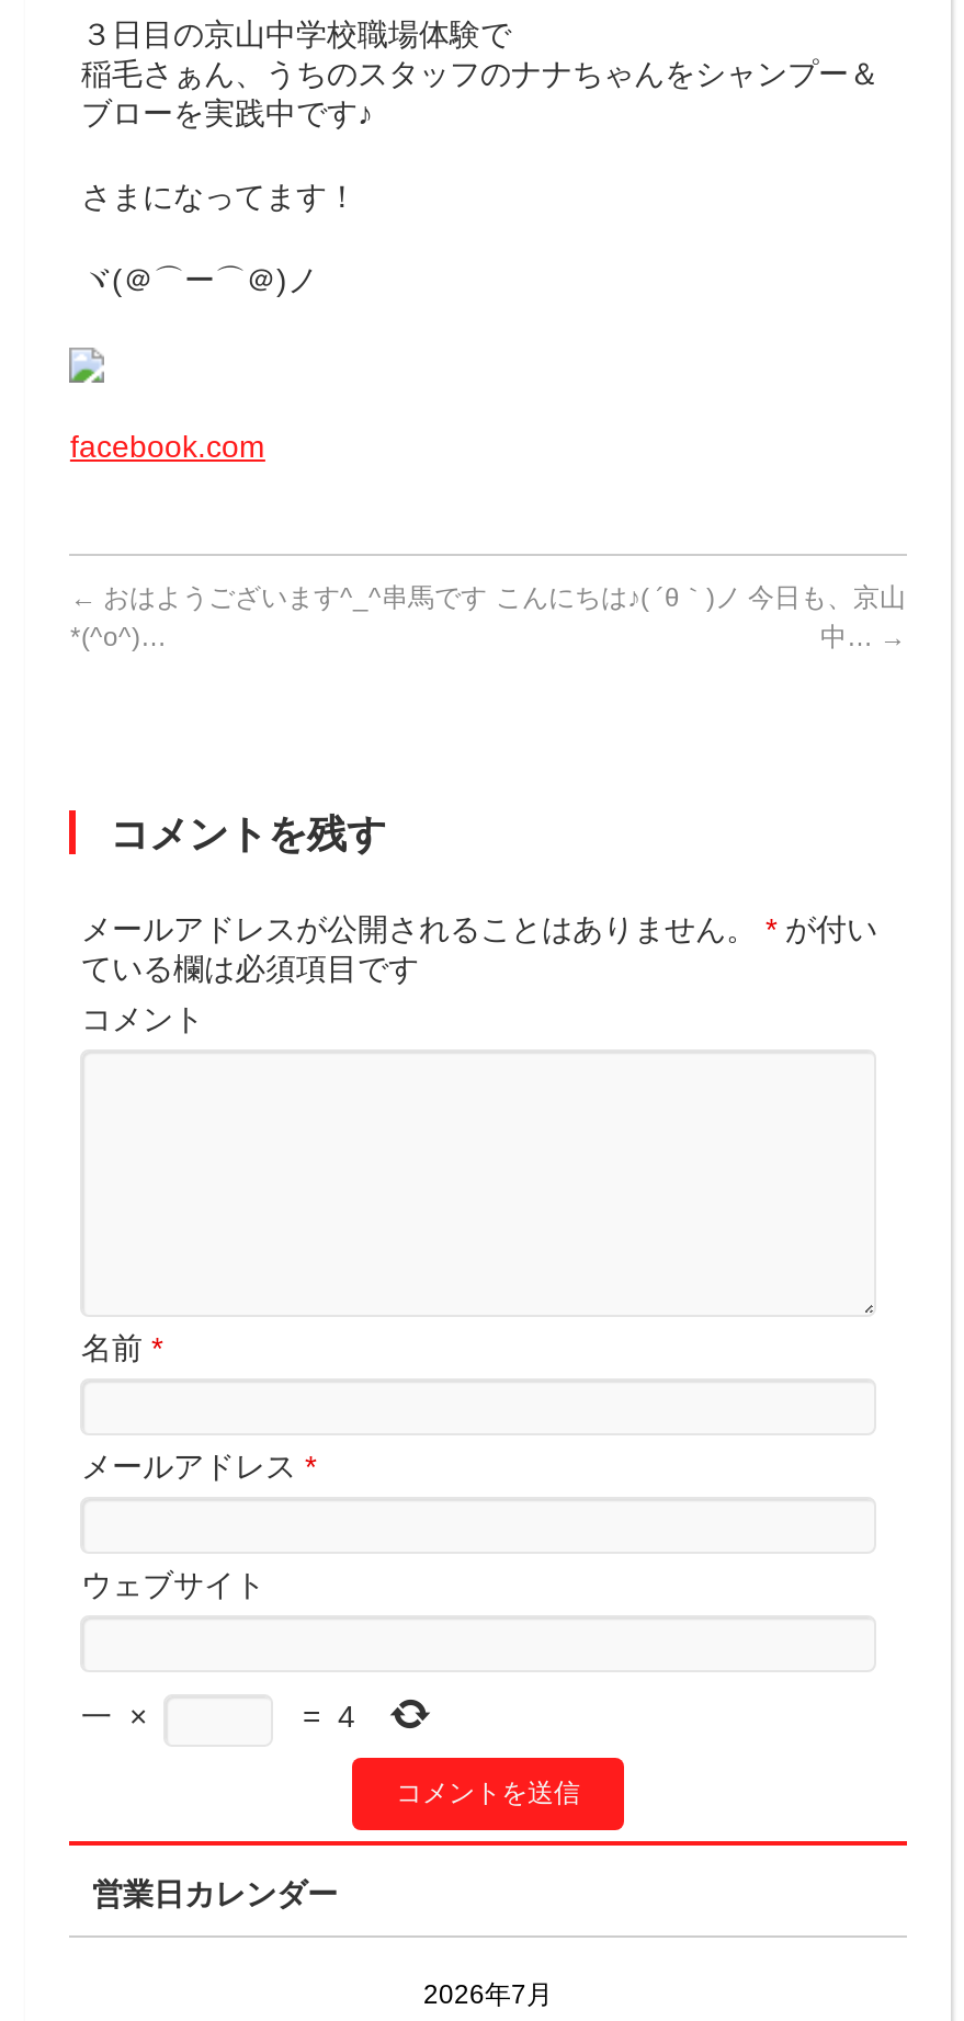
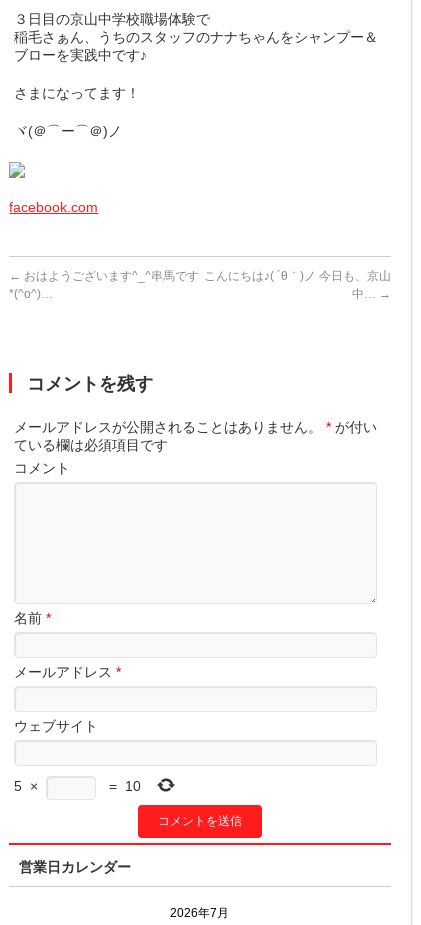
[81,1698,355,1733] 一 × | = 4 -> [14,777,141,793] 5 × | = 10

